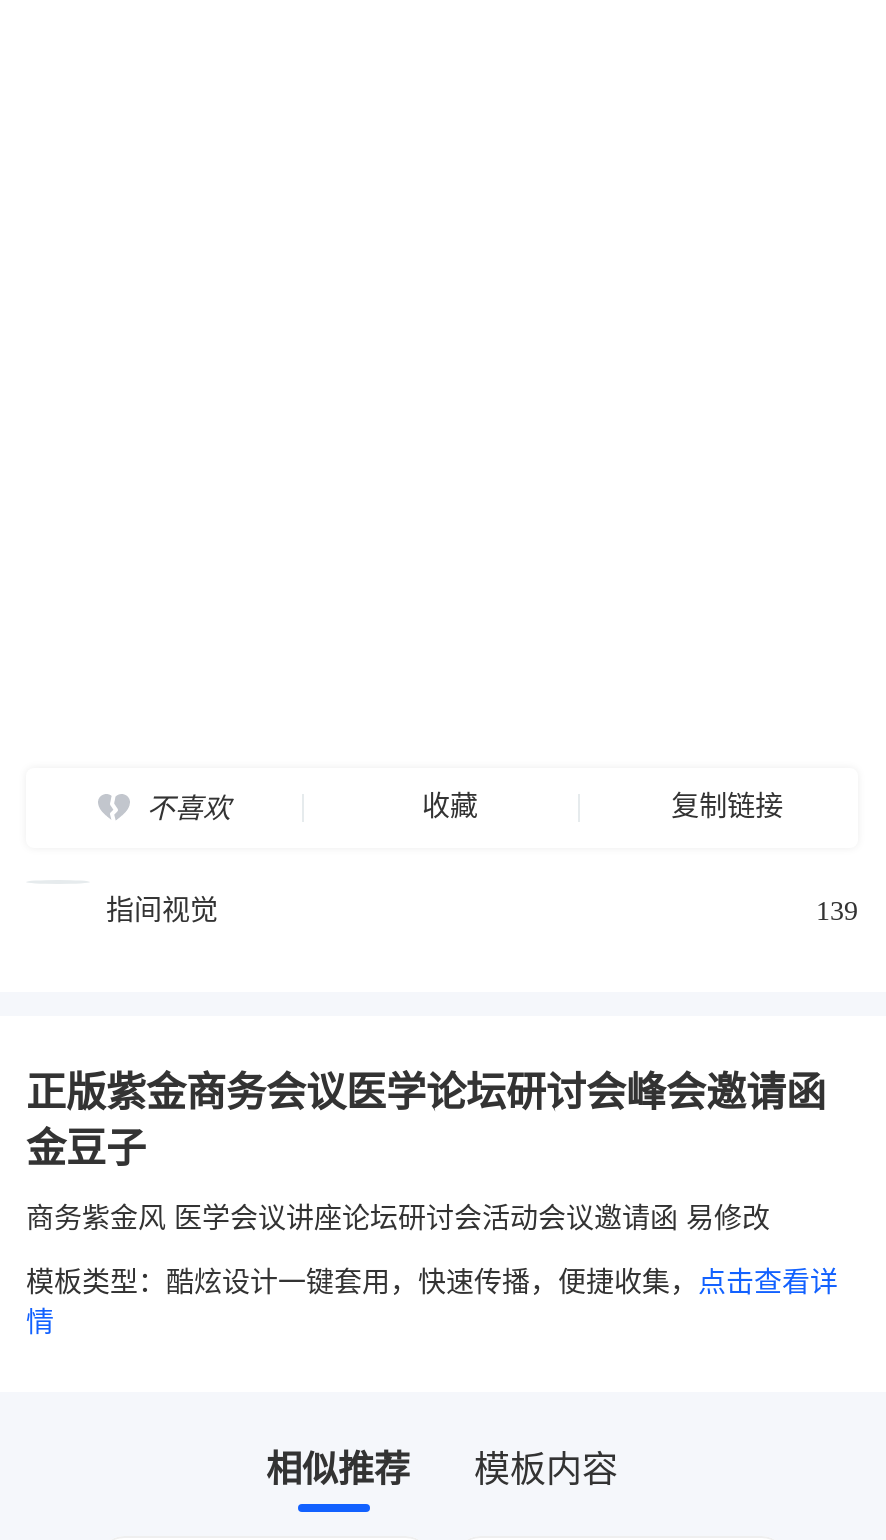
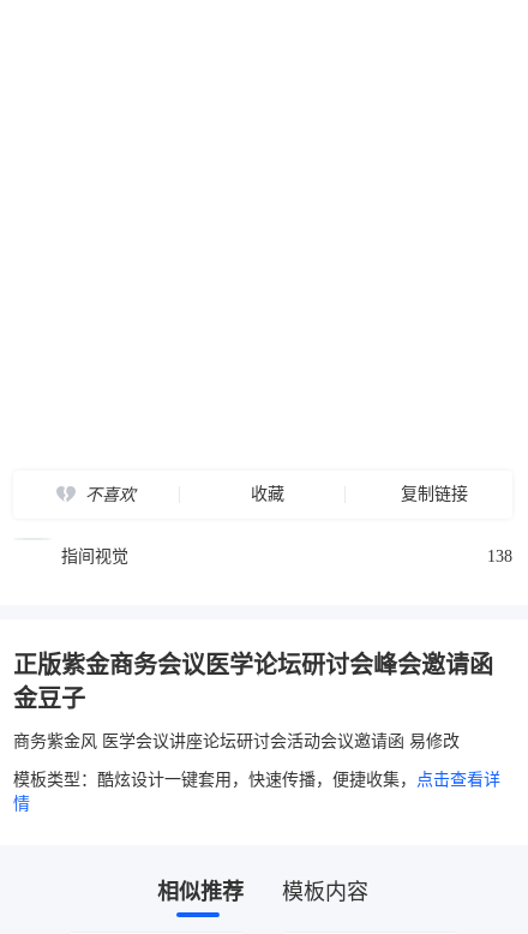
[816,896,858,926] 139 -> [487,547,512,565] 138

